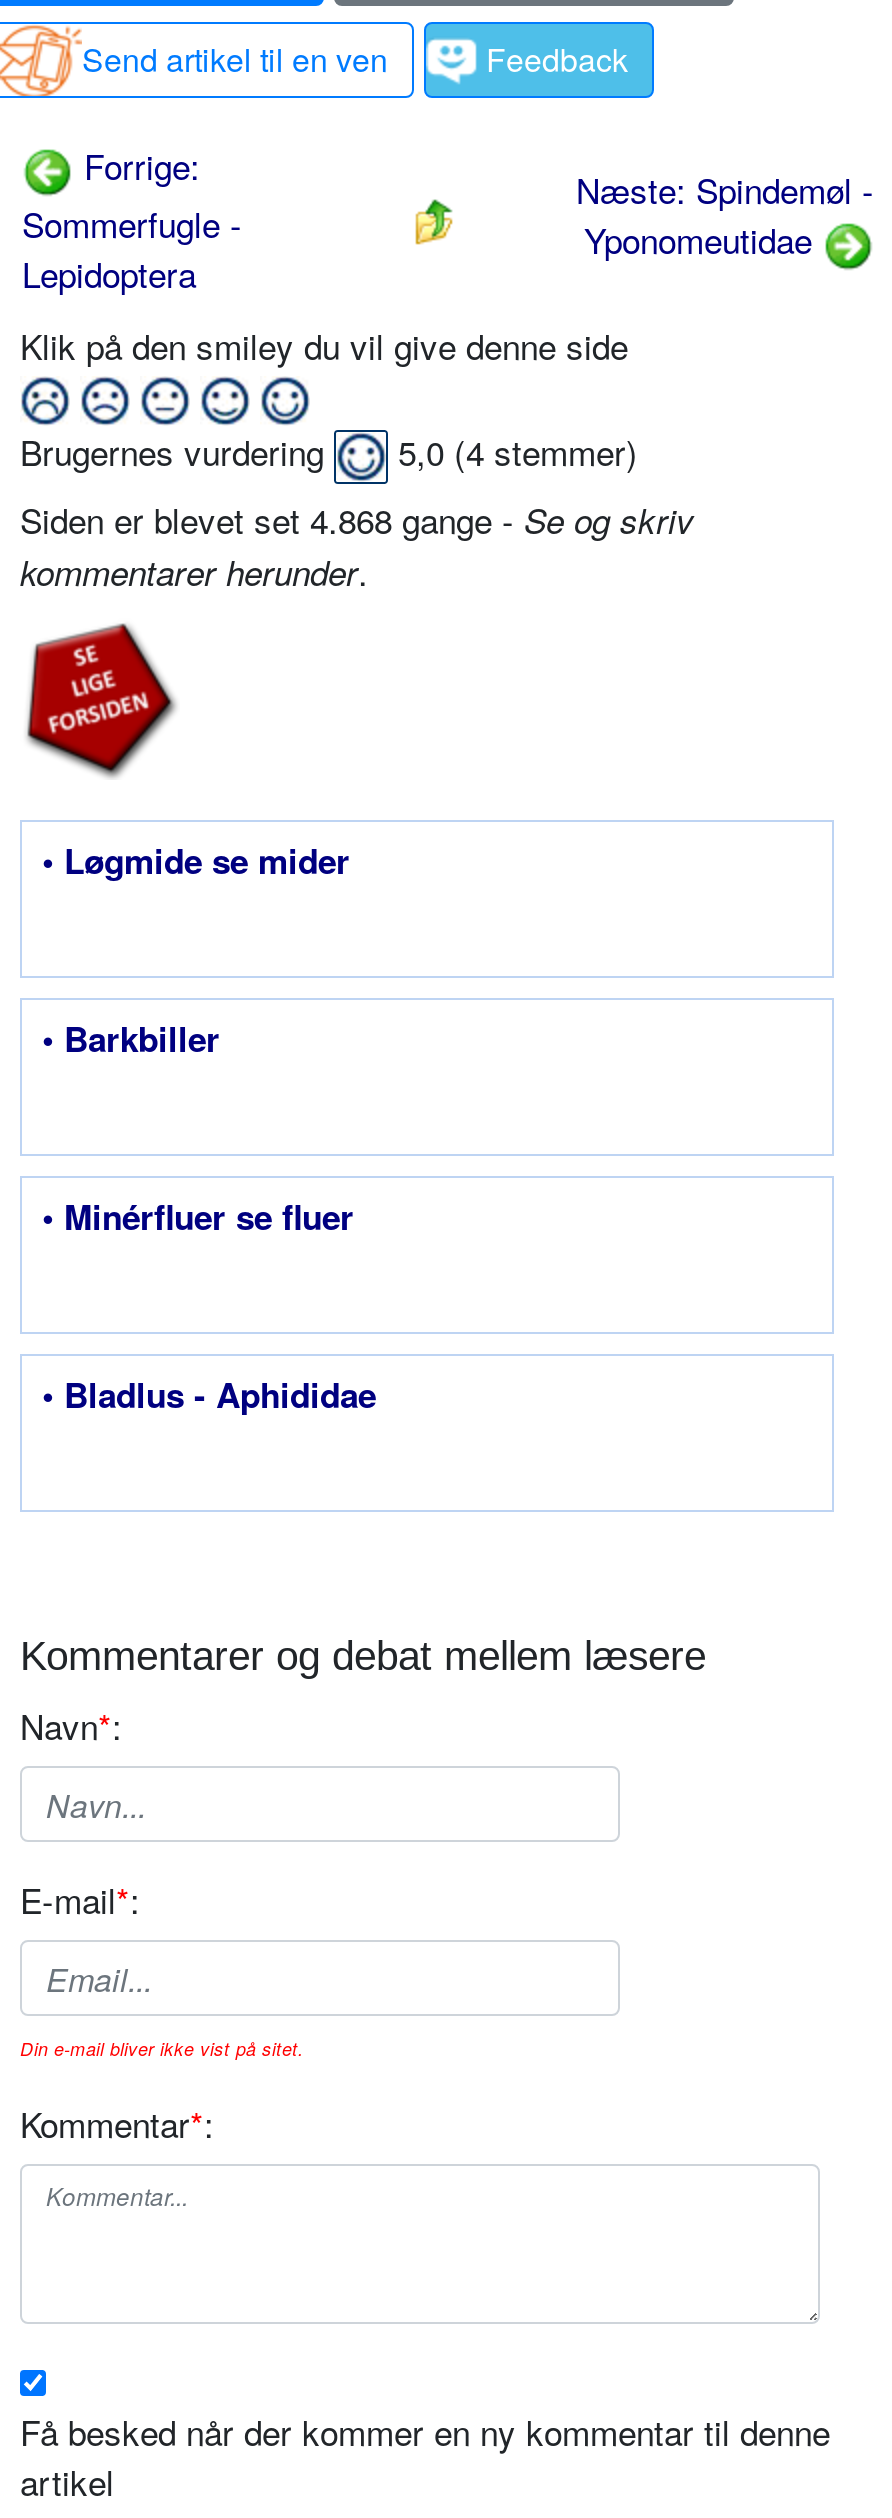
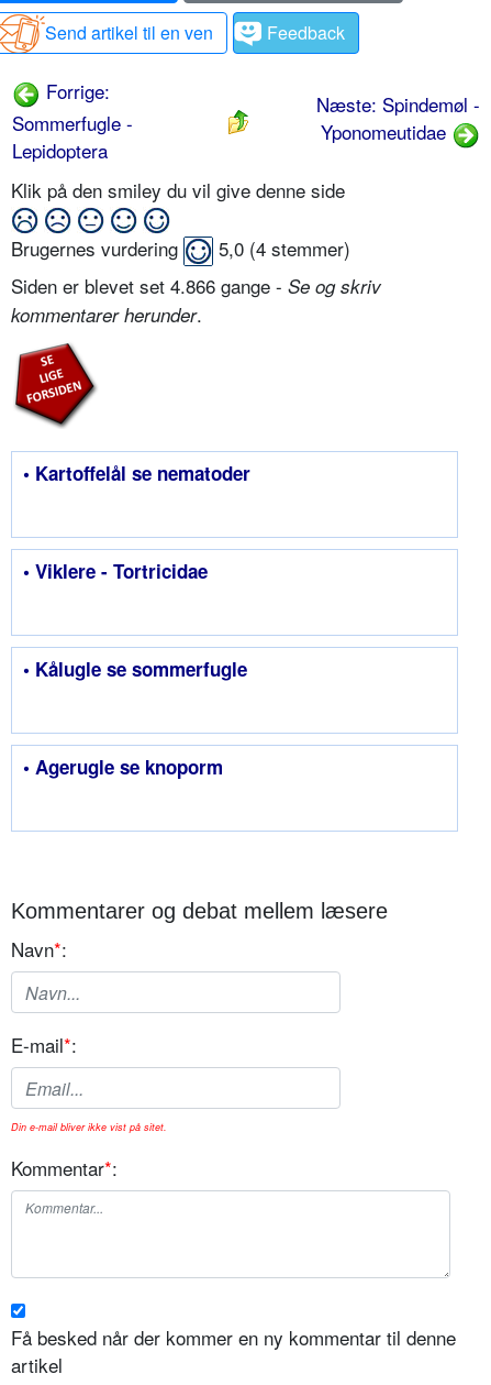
[20,494,694,544] Siden er blevet set 4.868 gange - Se og skriv -> [11,272,381,299] Siden er blevet set 4.866 gange - Se og skriv
[42,836,350,884] • Løgmide se mider -> [23,460,250,486] • Kartoffelål se nematoder
[42,1014,220,1062] • Barkbiller -> [23,558,208,584] • Viklere - Tortricidae
[42,1192,354,1240] • Minérfluer se fluer -> [23,656,247,682] • Kålugle se sommerfugle
[42,1370,376,1418] • Bladlus - Aphididae -> [23,754,223,780] • Agerugle se knoporm

